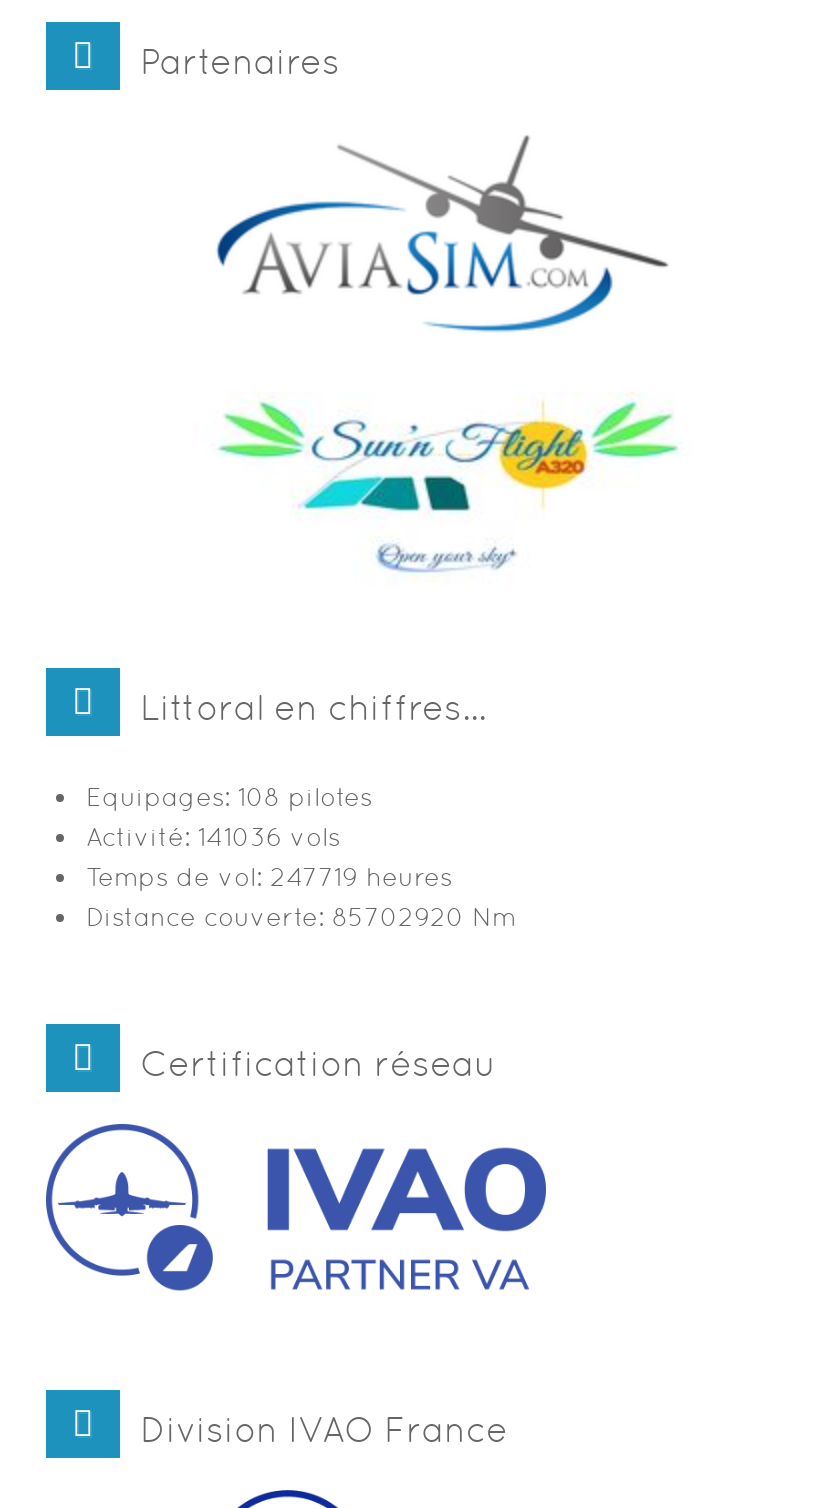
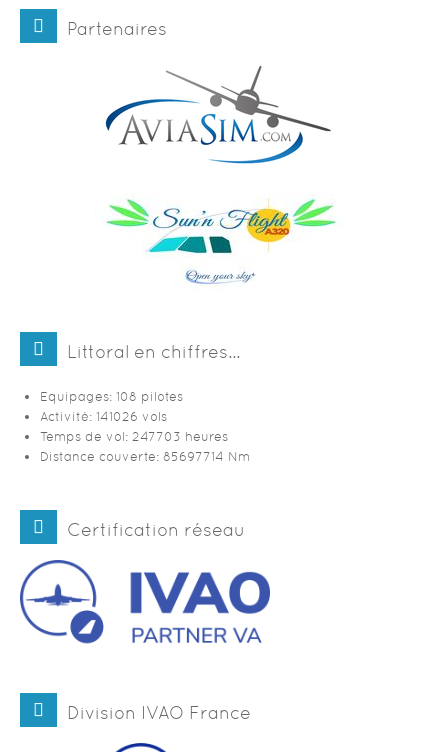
[86,822,340,852] Activité: 141036 vols -> [40,409,167,424] Activité: 141026 vols
[86,862,452,892] Temps de vol: 247719 heures -> [40,429,228,444] Temps de vol: 247703 heures
[86,902,516,932] Distance couverte: 85702920 Nm -> [40,449,250,464] Distance couverte: 85697714 Nm

